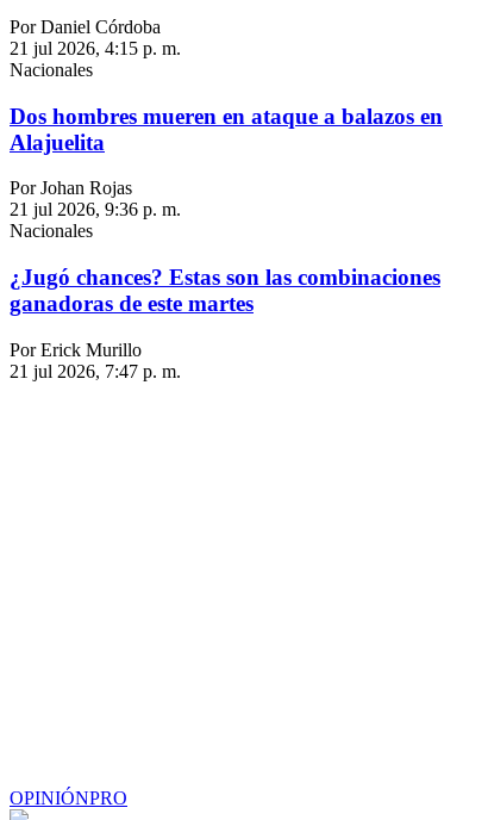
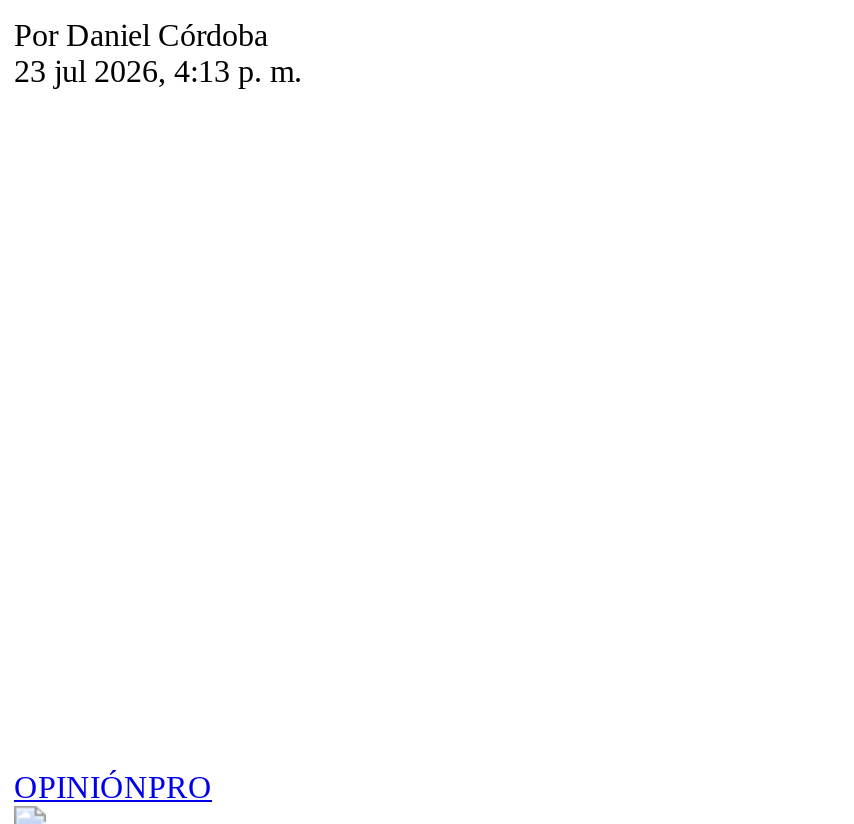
[10,38,443,381] 21 jul 2026, 4:15 p. m. | Nacionales | Dos hombres mueren en ataque a balazos en | Alajuelita | Por Johan Rojas | 21 jul 2026, 9:36 p. m. | Nacionales | ¿Jugó chances? Estas son las combinaciones | ganadoras de este martes | Por Erick Murillo | 21 jul 2026, 7:47 p. m. -> [14,54,302,88] 23 jul 2026, 4:13 p. m.

